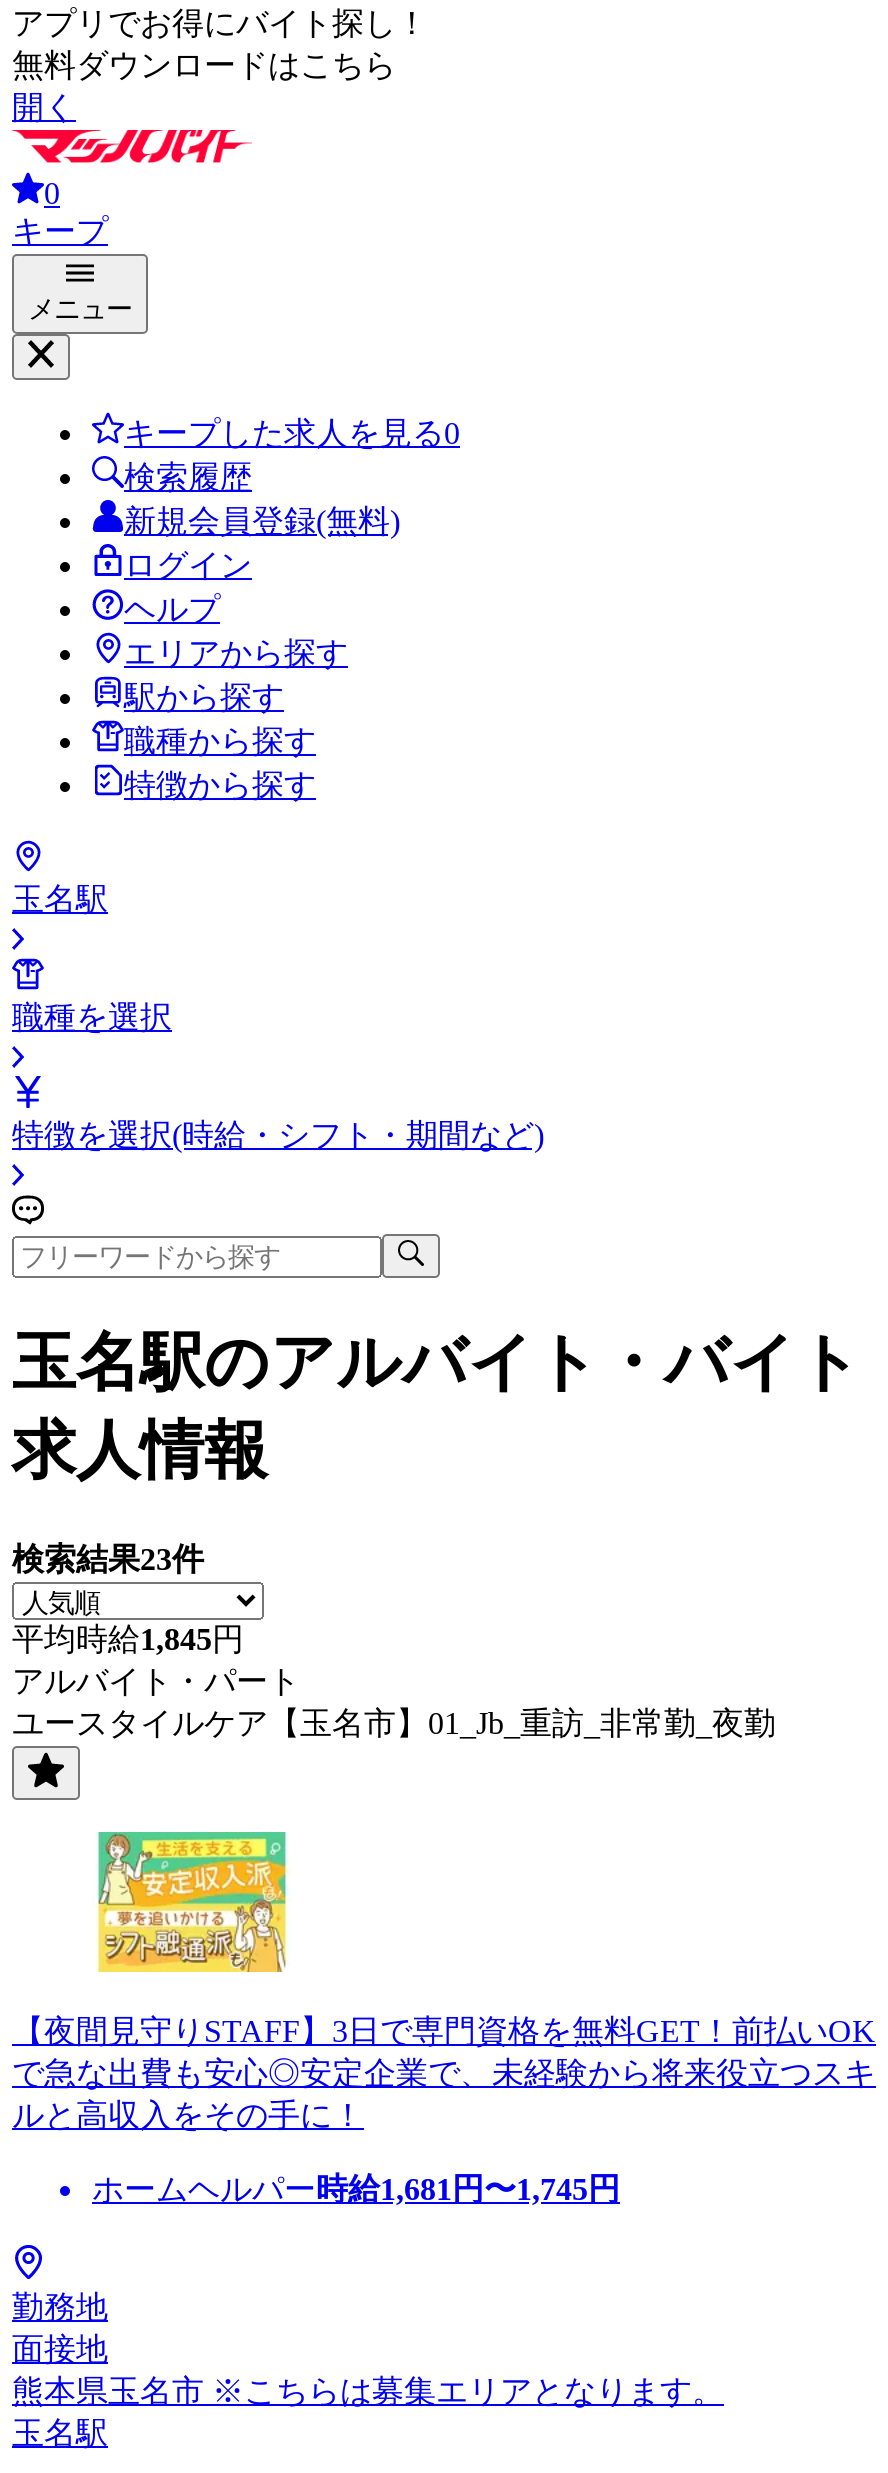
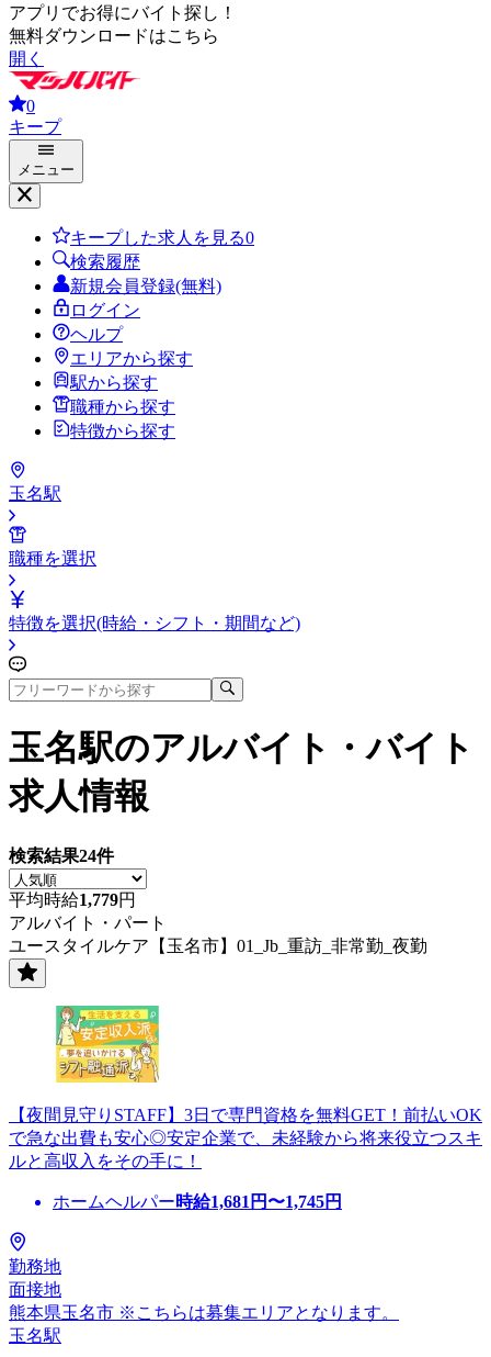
[12,1542,204,1576] 検索結果23件 -> [9,846,114,865] 検索結果24件
[12,1622,244,1656] 平均時給1,845円 -> [9,890,136,909] 平均時給1,779円

